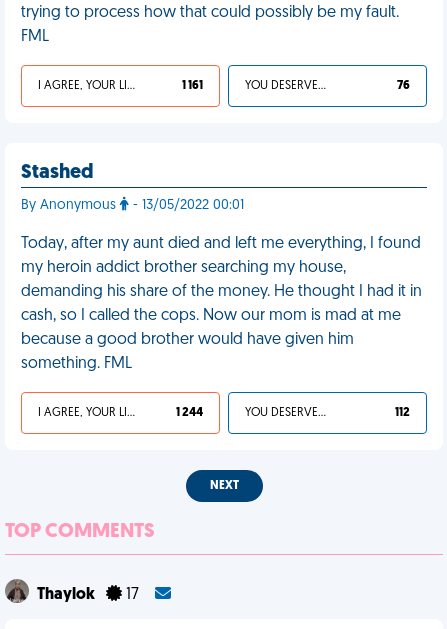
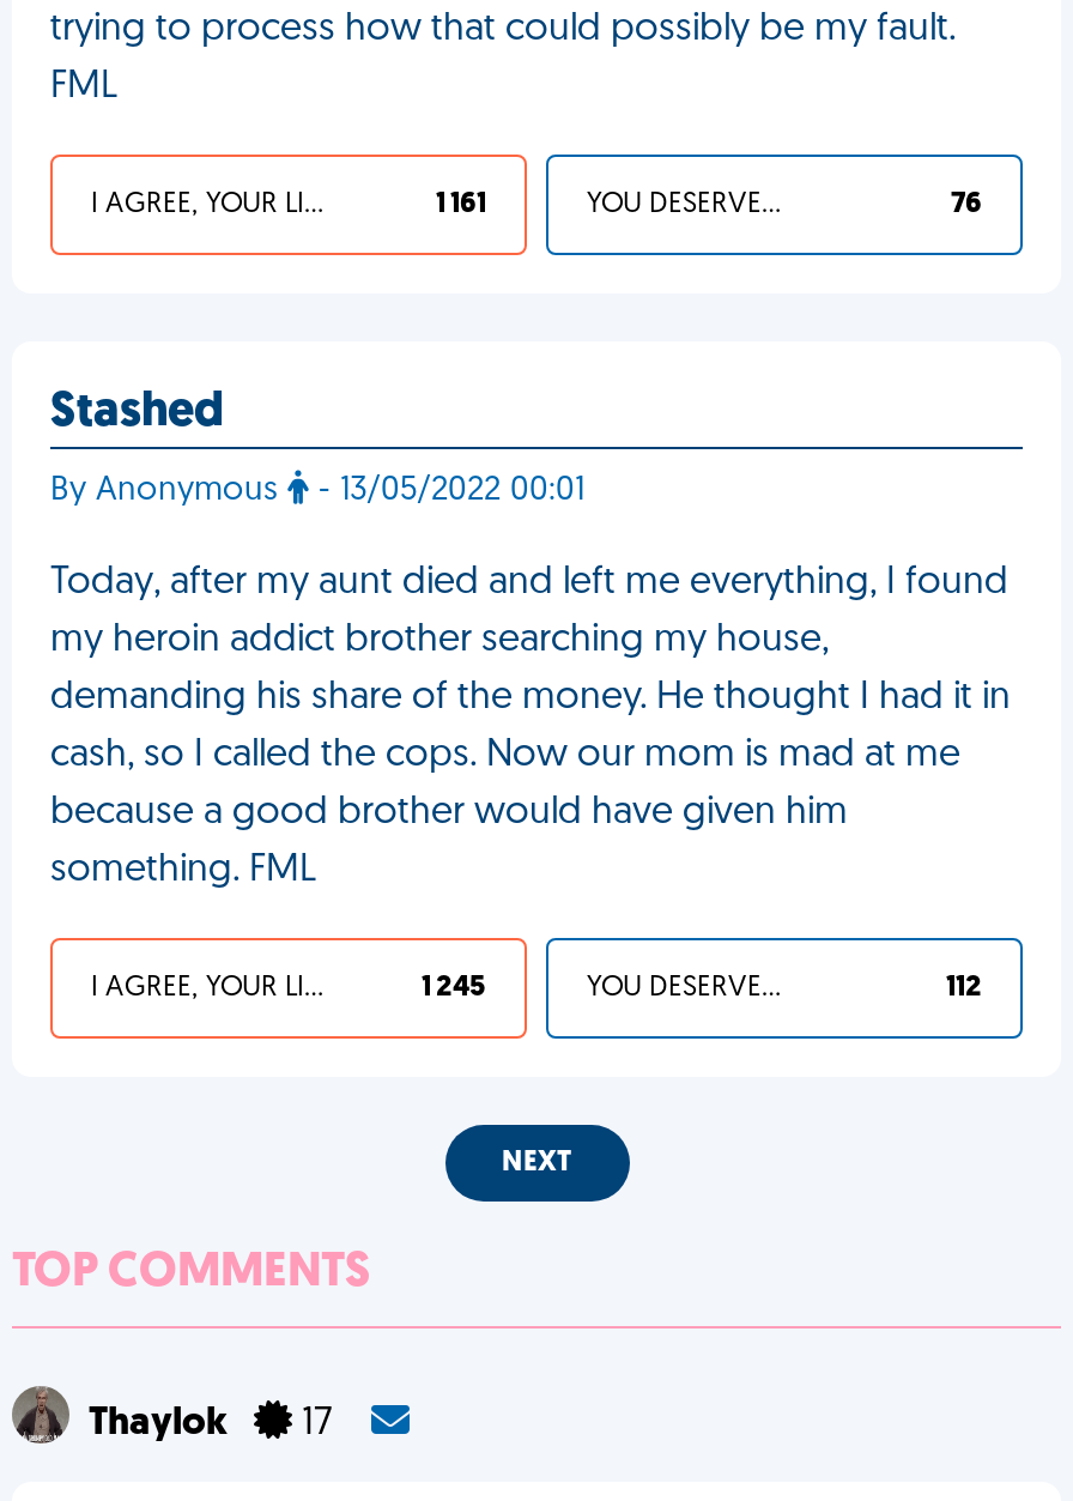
[176,407,203,419] 1 244 -> [422,974,486,1003] 1 245

